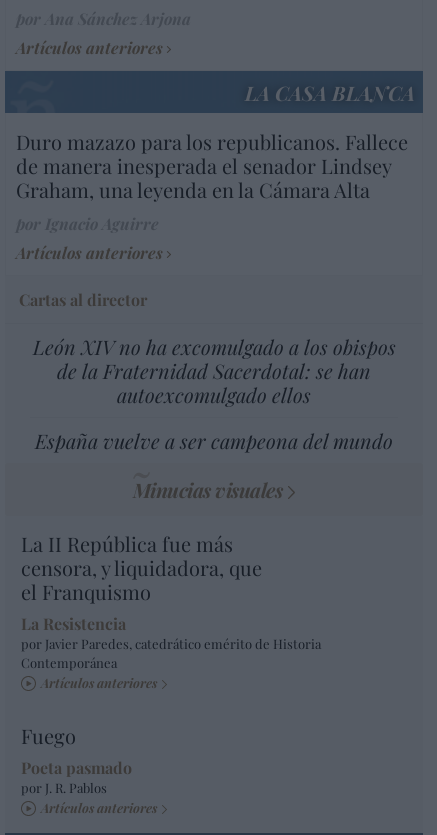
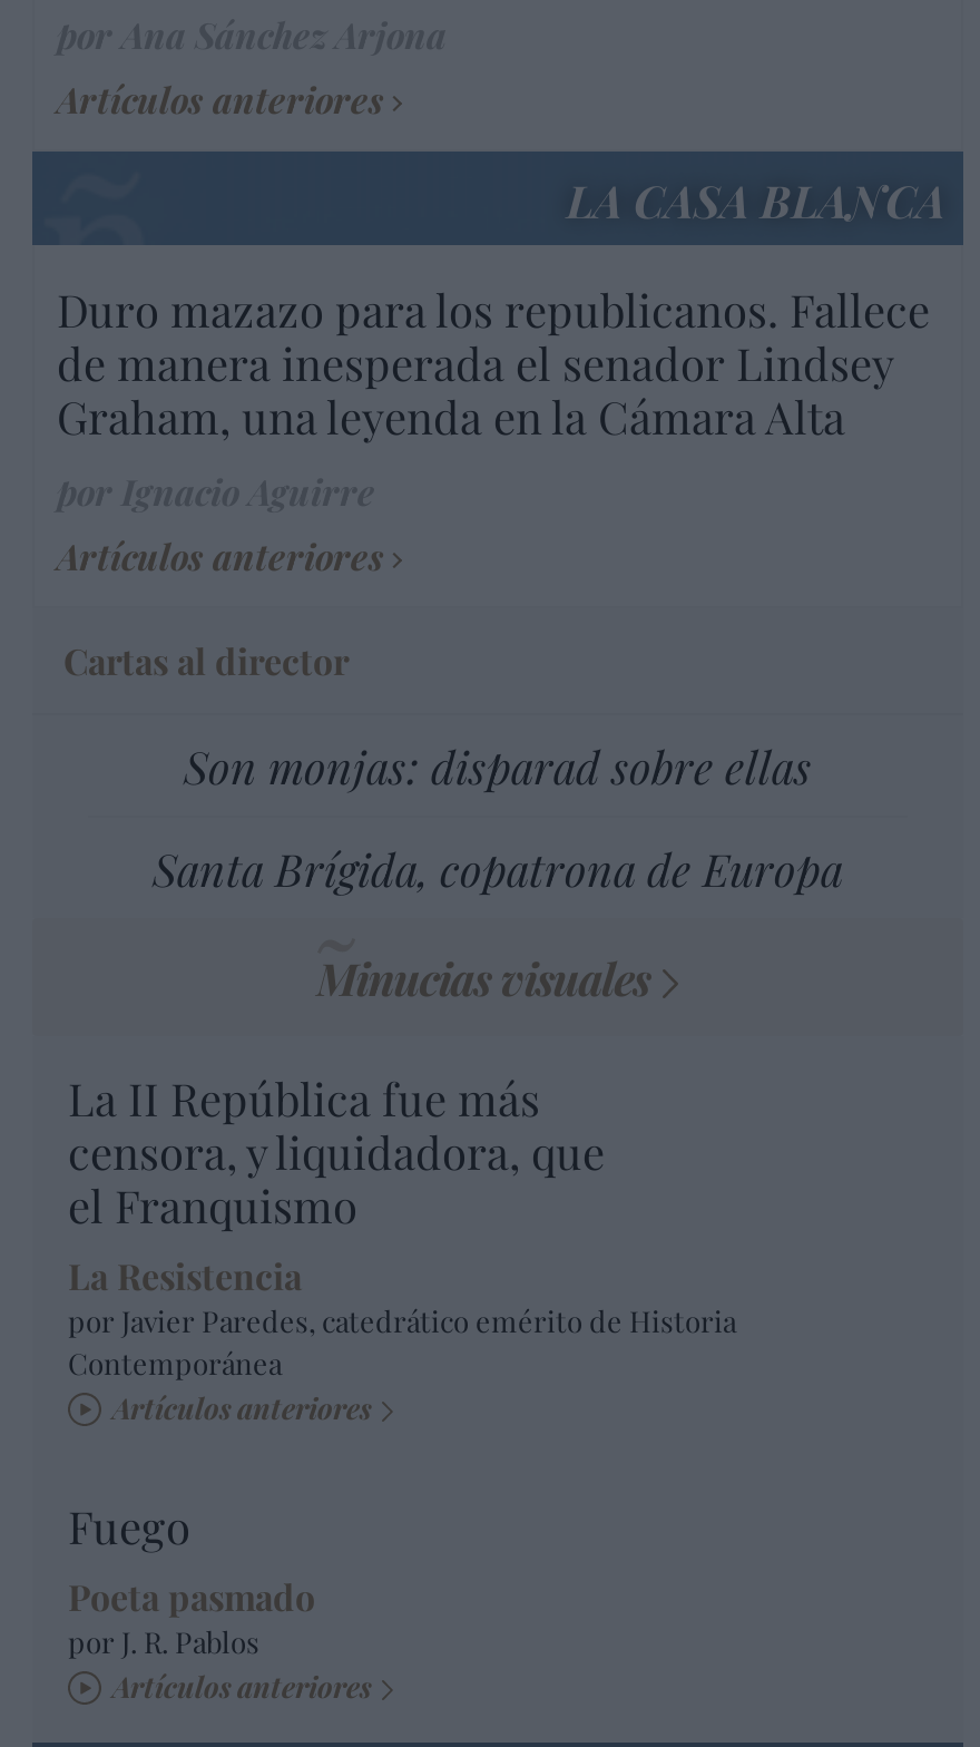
[32,333,395,408] León XIV no ha excomulgado a los obispos | de la Fraternidad Sacerdotal: se han | autoexcomulgado ellos -> [184,734,812,795] Son monjas: disparad sobre ellas
[35,427,393,454] España vuelve a ser campeona del mundo -> [153,837,843,897] Santa Brígida, copatrona de Europa

